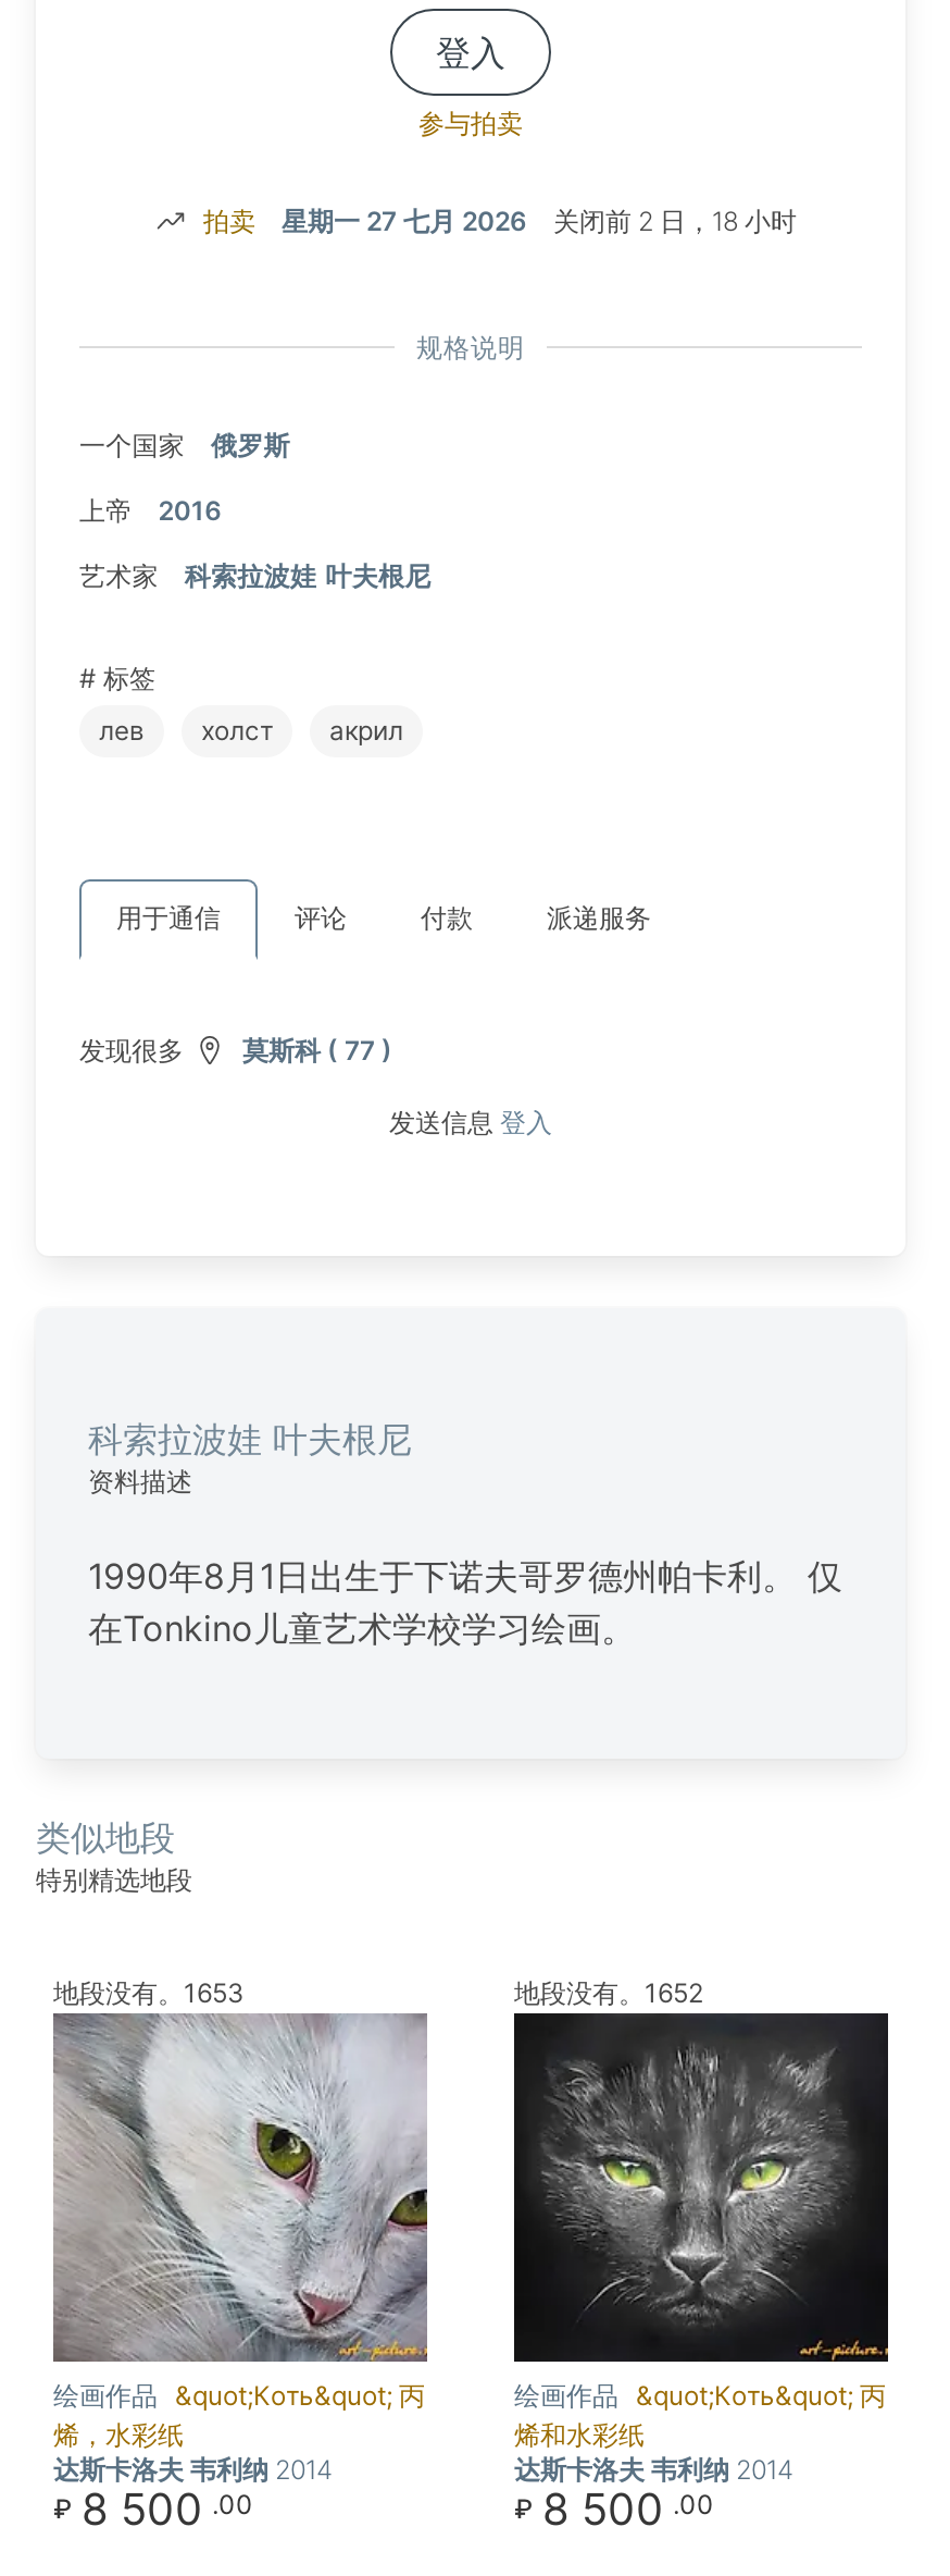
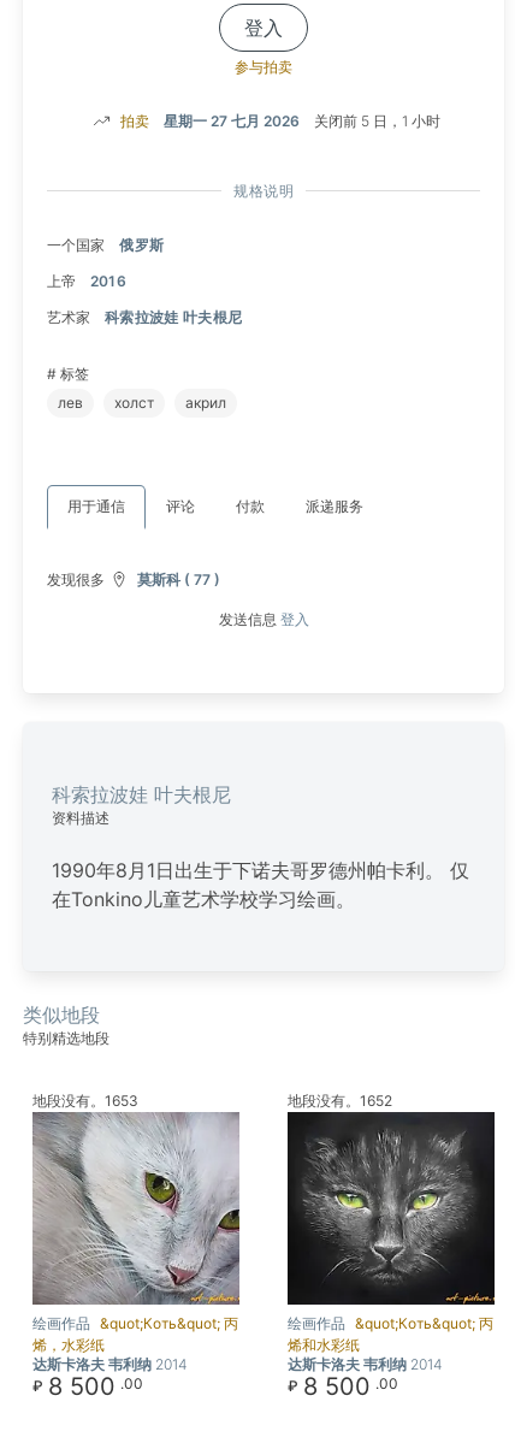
[553,204,797,236] 关闭前 2 日，18 小时 -> [313,111,440,129] 关闭前 5 日，1 小时

